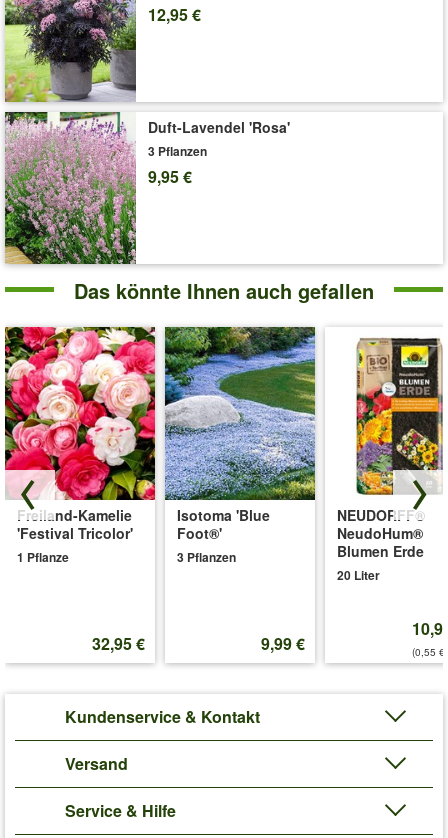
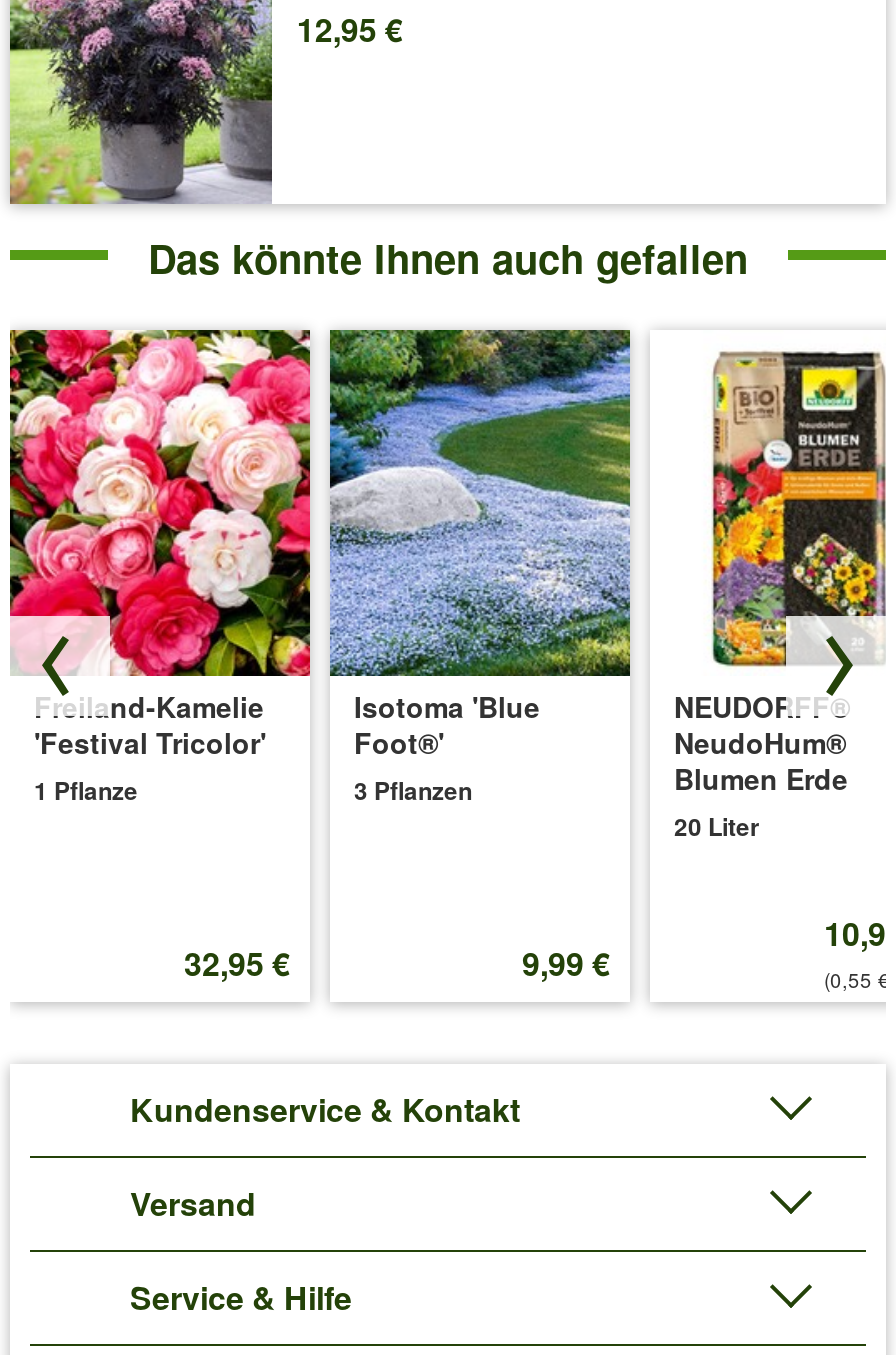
[4,110,290,265] [image] | Duft-Lavendel 'Rosa' | 3 Pflanzen | 9,95 € -> none

